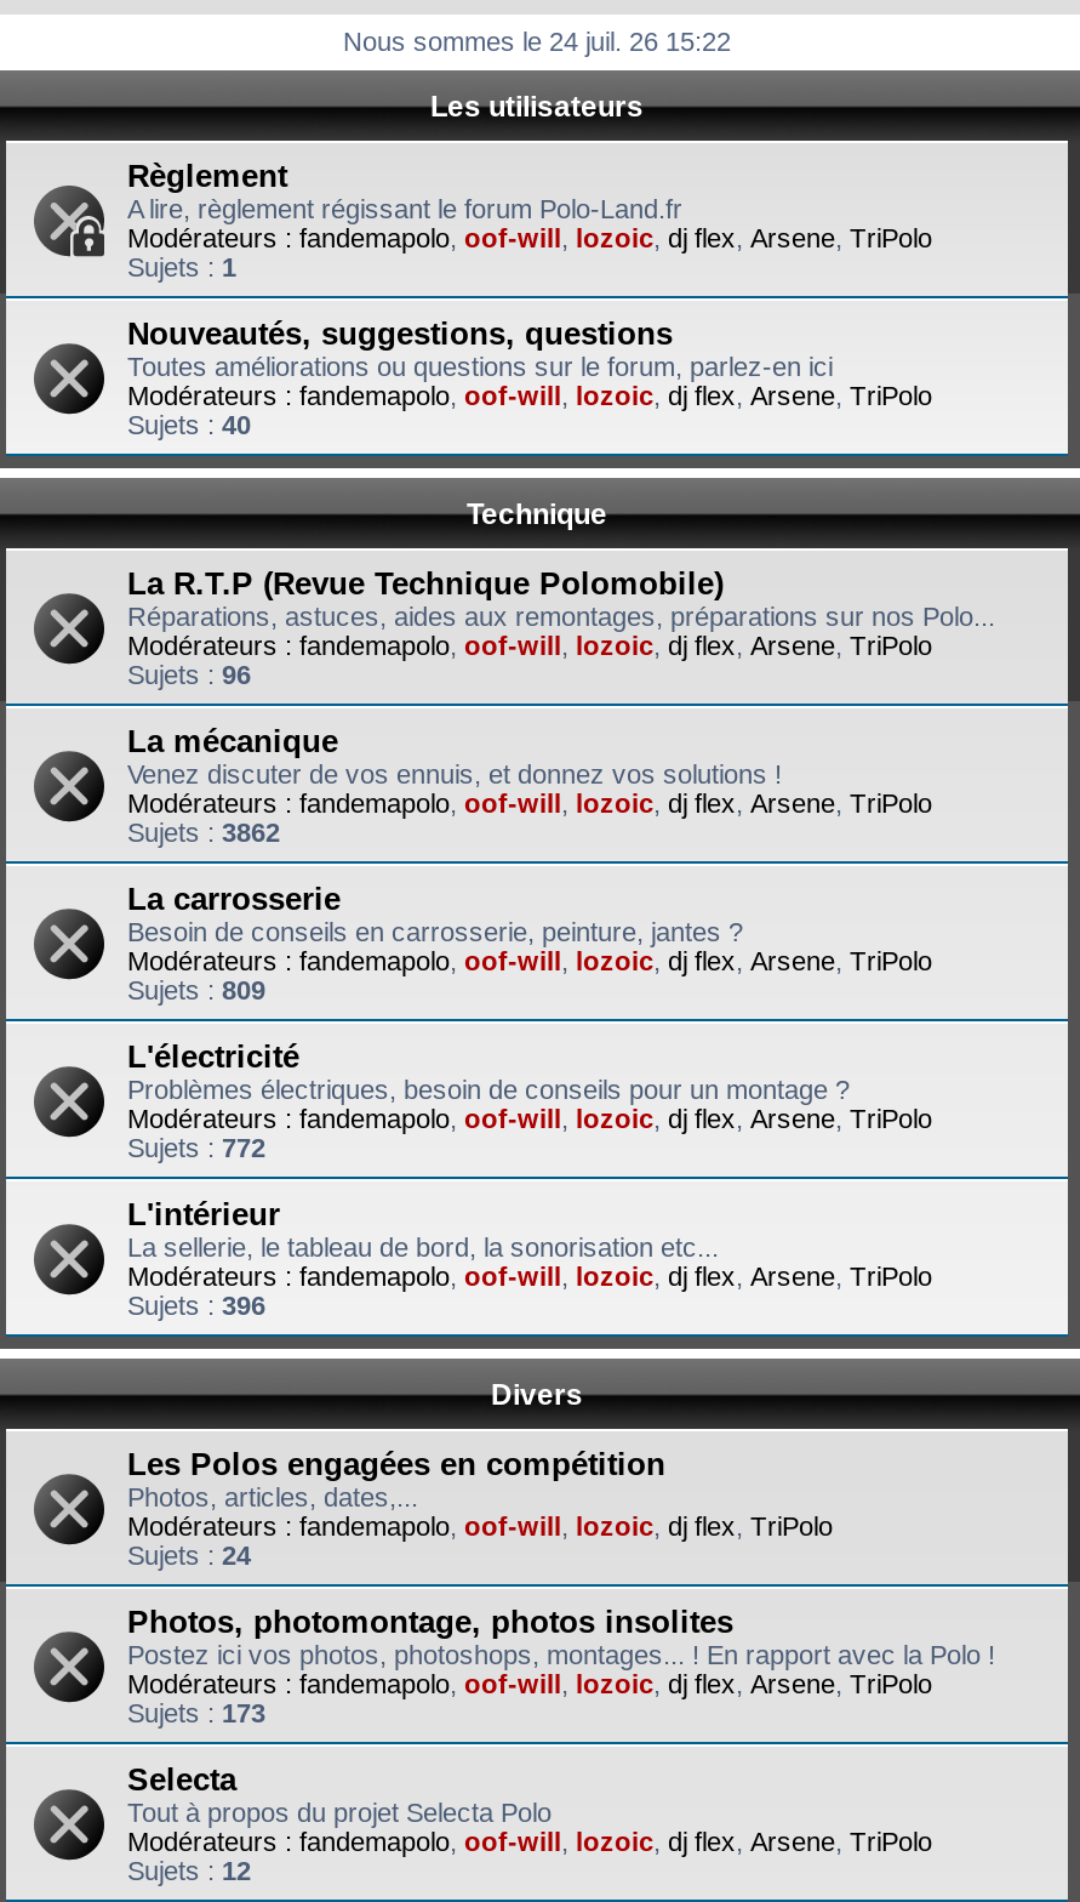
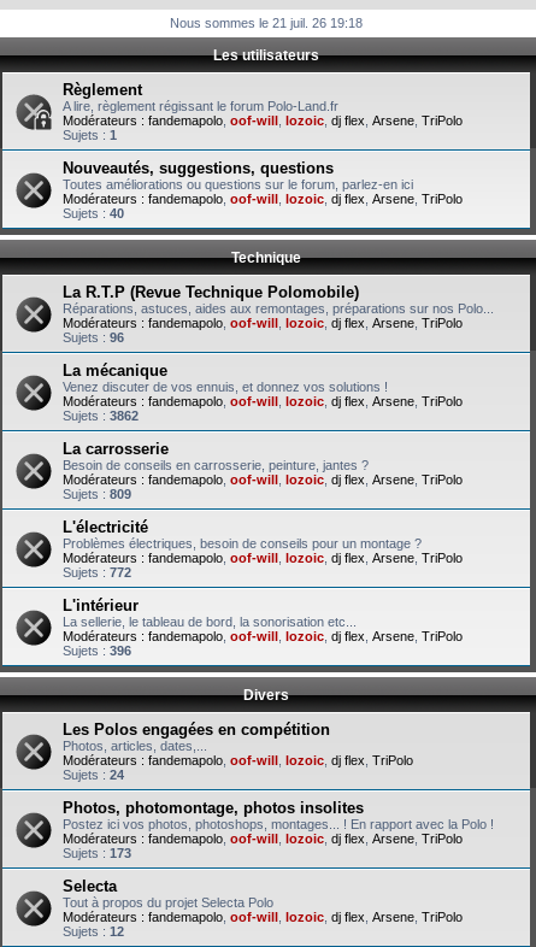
[343,27,731,56] Nous sommes le 24 juil. 26 15:22 -> [170,16,363,30] Nous sommes le 21 juil. 26 19:18

